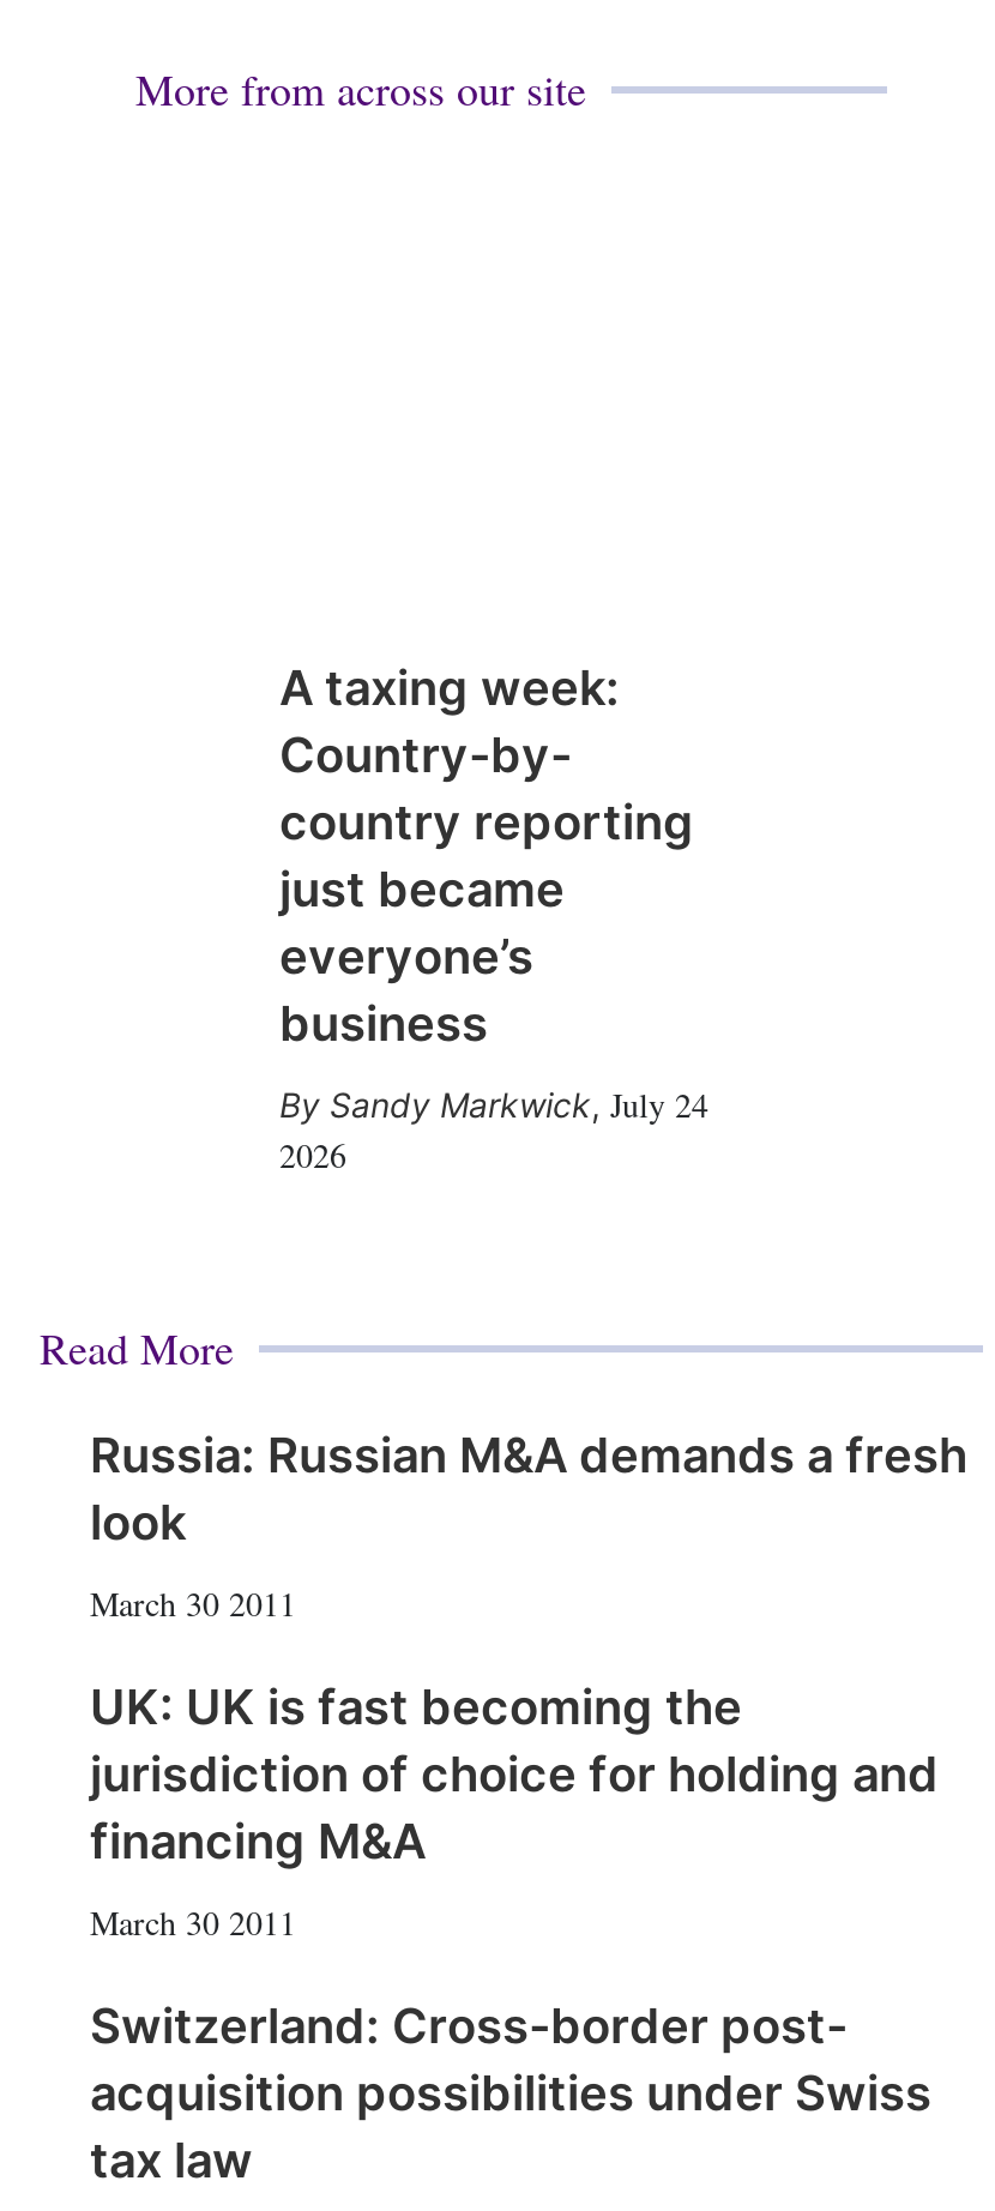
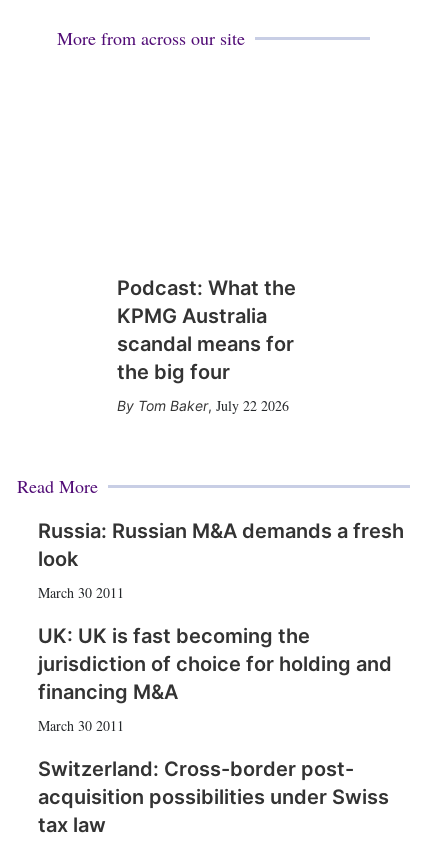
[279,659,694,1053] A taxing week: | Country-by- | country reporting | just became | everyone’s | business -> [116,276,295,384] Podcast: What the | KPMG Australia | scandal means for | the big four
[279,1082,708,1177] Sandy Markwick, July 24 | 2026 -> [137,396,288,415] Tom Baker, July 22 2026

